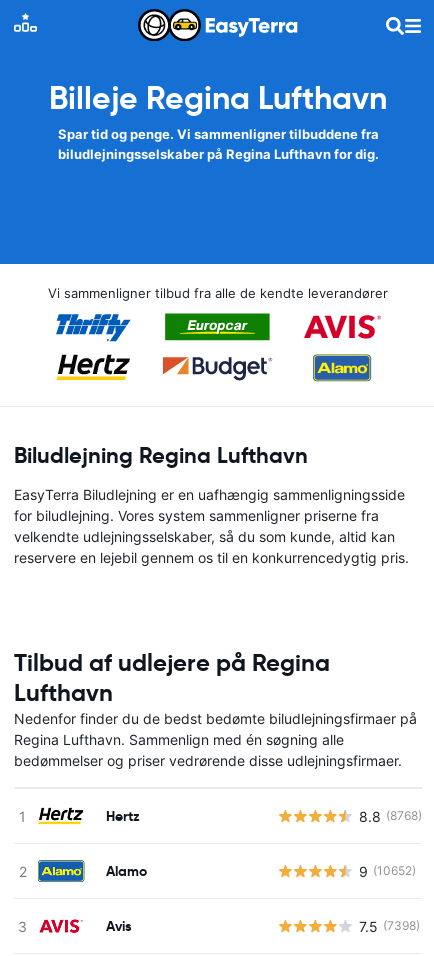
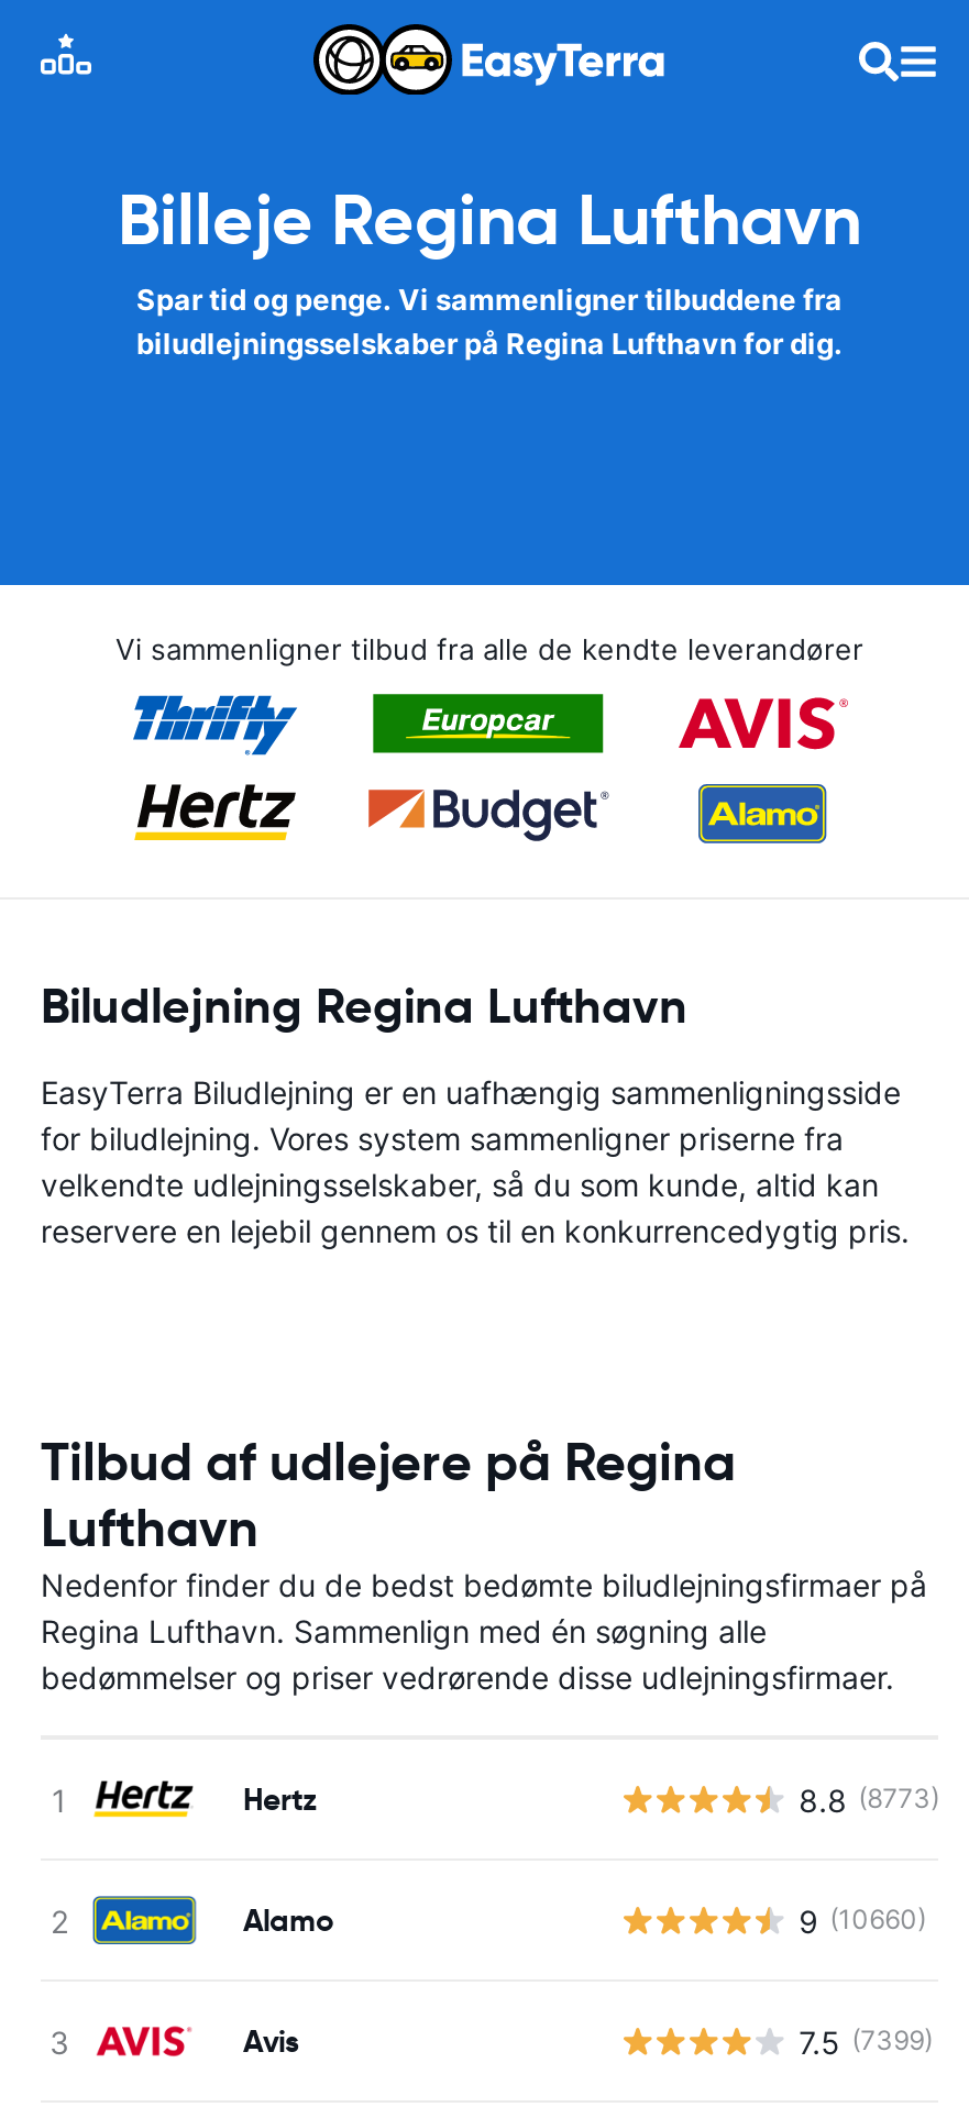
[359,807,422,824] 8.8 (8768) -> [799,1780,940,1818] 8.8 (8773)
[359,862,416,879] 9 (10652) -> [799,1901,927,1939] 9 (10660)
[359,917,420,934] 7.5 (7398) -> [799,2022,933,2060] 7.5 (7399)

